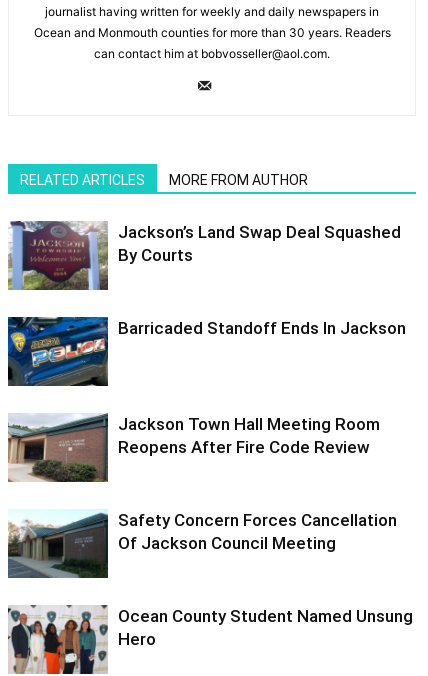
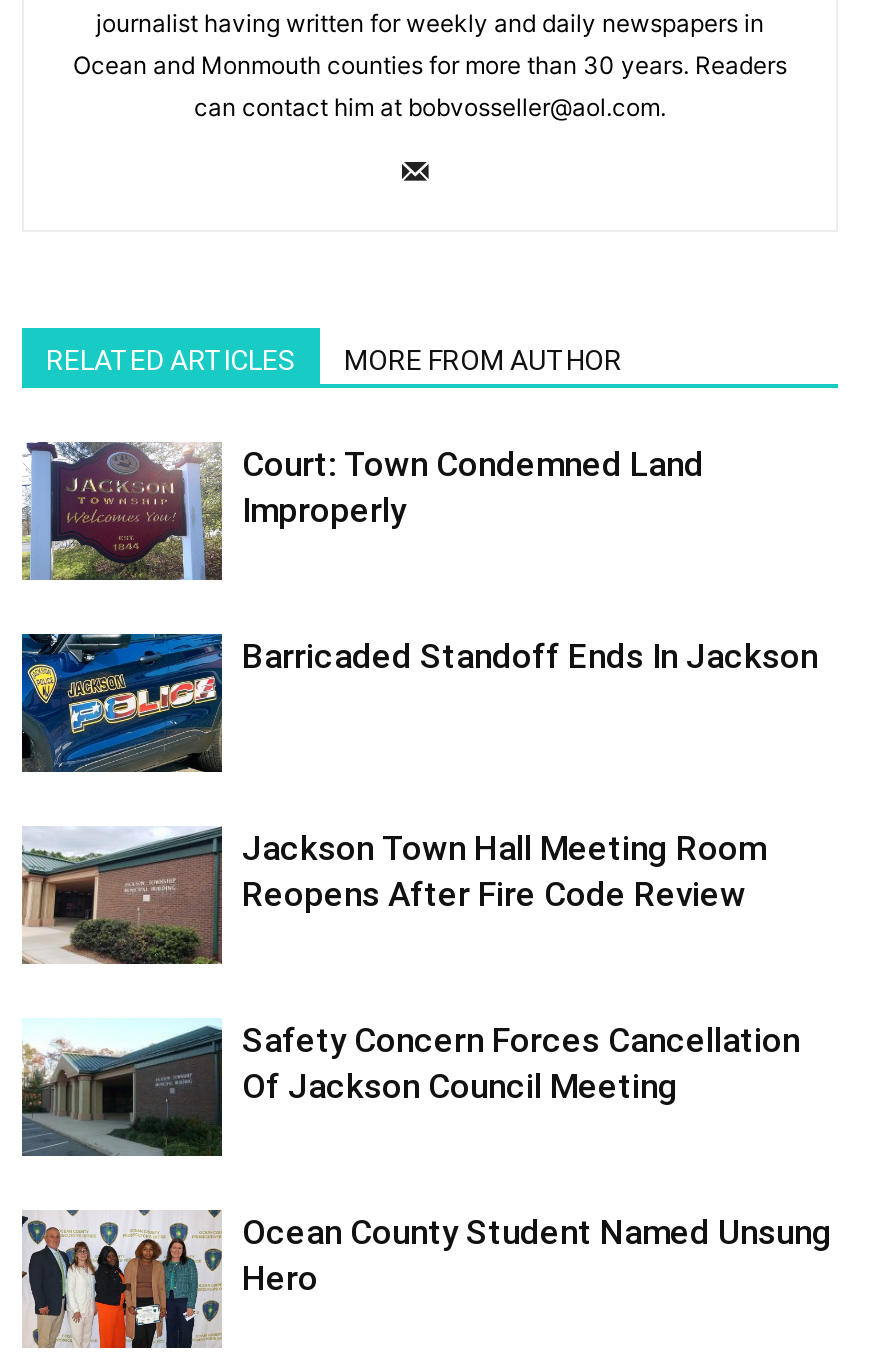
[118,222,401,265] Jackson’s Land Swap Deal Squashed | By Courts -> [242,444,704,530] Court: Town Condemned Land | Improperly

